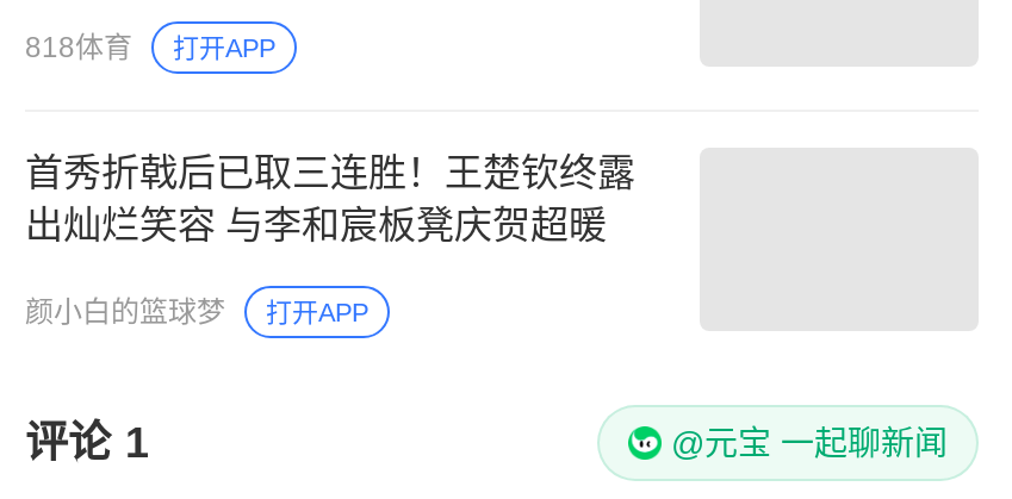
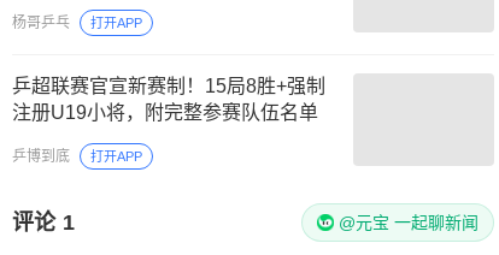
[25,30,132,64] 818体育 -> [12,14,70,31] 杨哥乒乓
[25,152,635,245] 首秀折戟后已取三连胜！王楚钦终露 | 出灿烂笑容 与李和宸板凳庆贺超暖 -> [12,75,325,122] 乒超联赛官宣新赛制！15局8胜+强制 | 注册U19小将，附完整参赛队伍名单
[25,295,225,328] 颜小白的篮球梦 -> [12,148,70,164] 乒博到底

